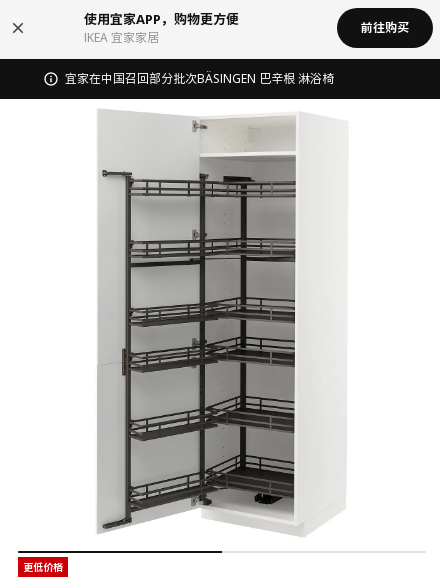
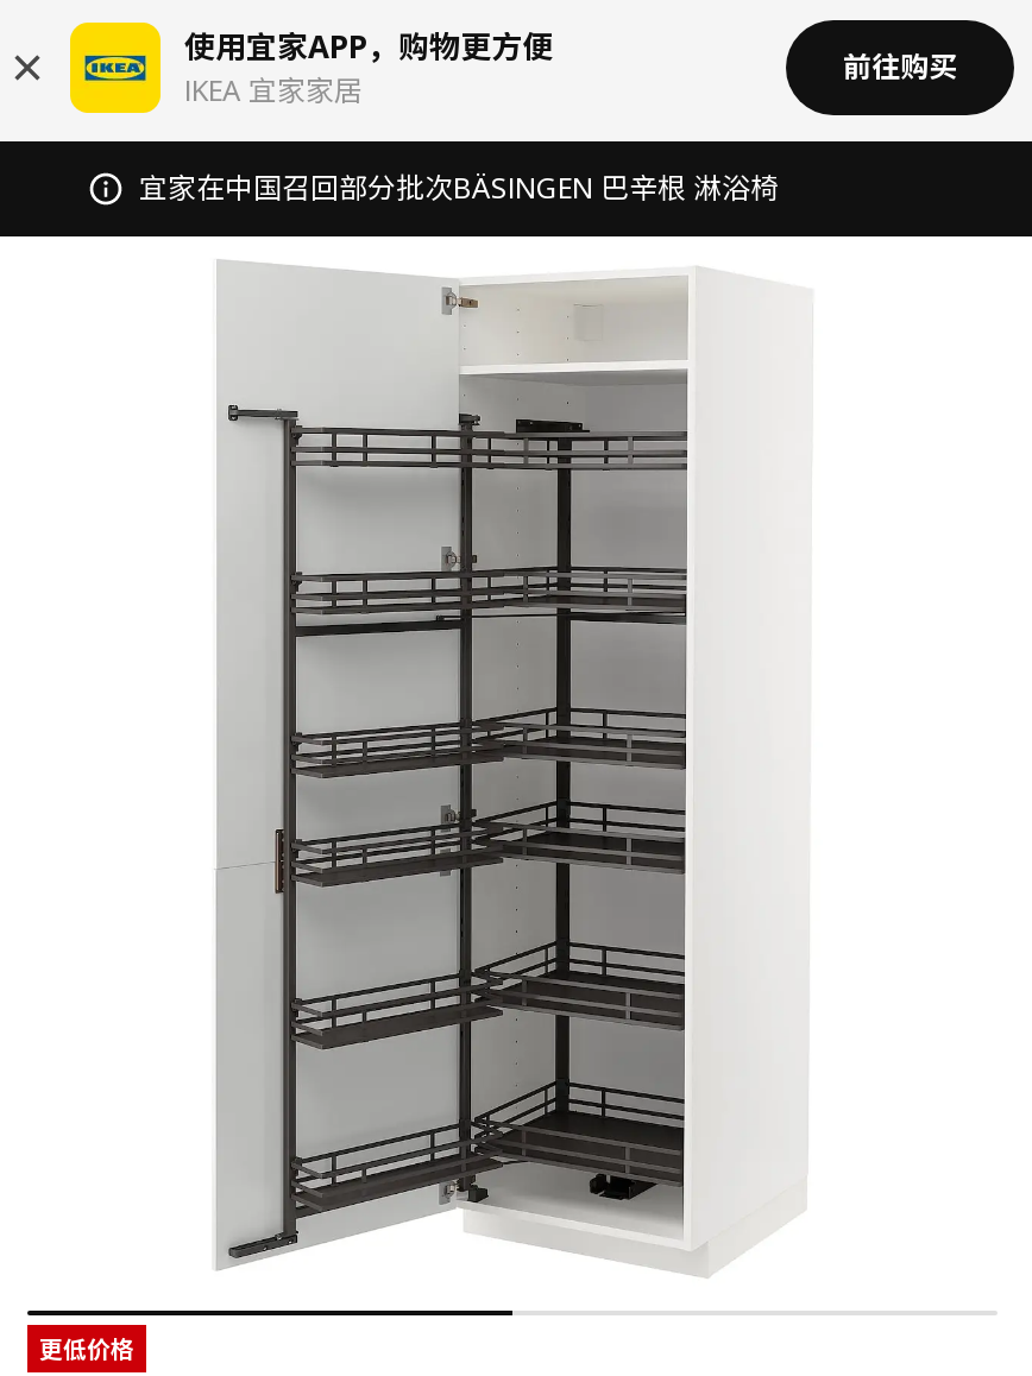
none -> [68,20,163,115] [image]

